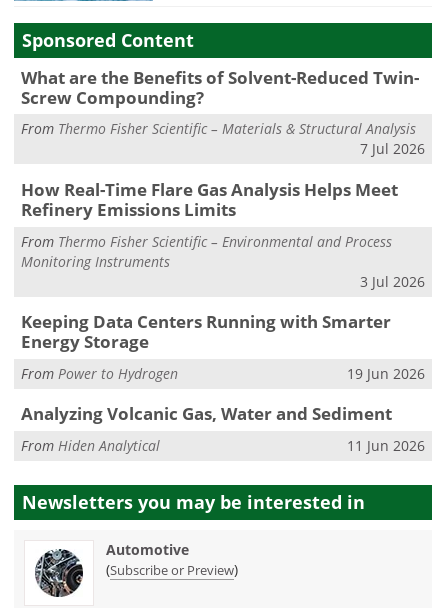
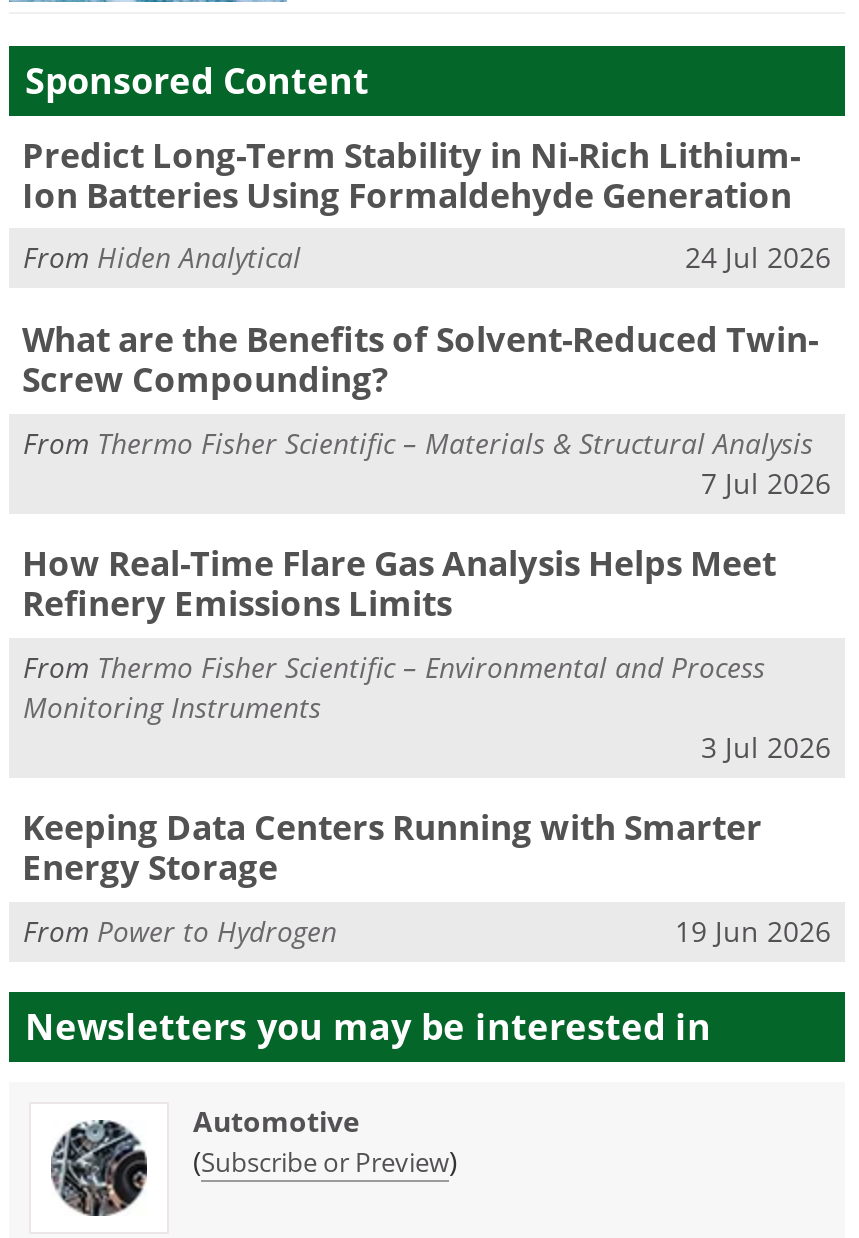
none -> [22,132,831,277] Predict Long-Term Stability in Ni-Rich Lithium- | Ion Batteries Using Formaldehyde Generation | 24 Jul 2026
moved [20,66,425,383] -> [22,316,831,949]: What are the Benefits of Solvent-Reduced Twin- | Screw Compounding? | From Thermo Fisher Scientific – Materials & Structural Analysis | ... | From Power to Hydrogen | 19 Jun 2026
[20,402,425,455] Analyzing Volcanic Gas, Water and Sediment | 11 Jun 2026 -> none
moved [21,436,160,455] -> [23,239,301,277]: From Hiden Analytical

